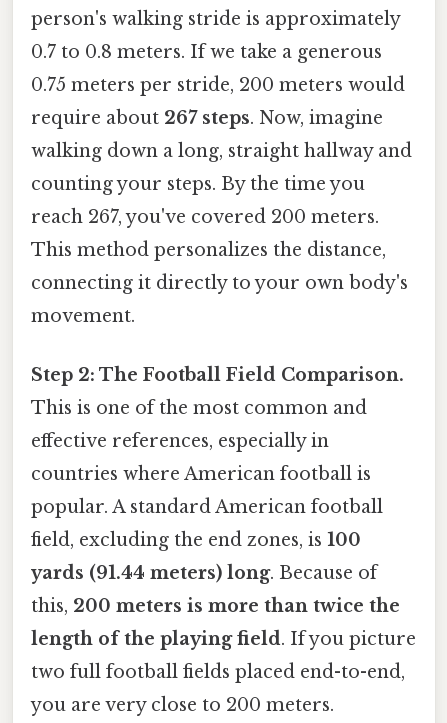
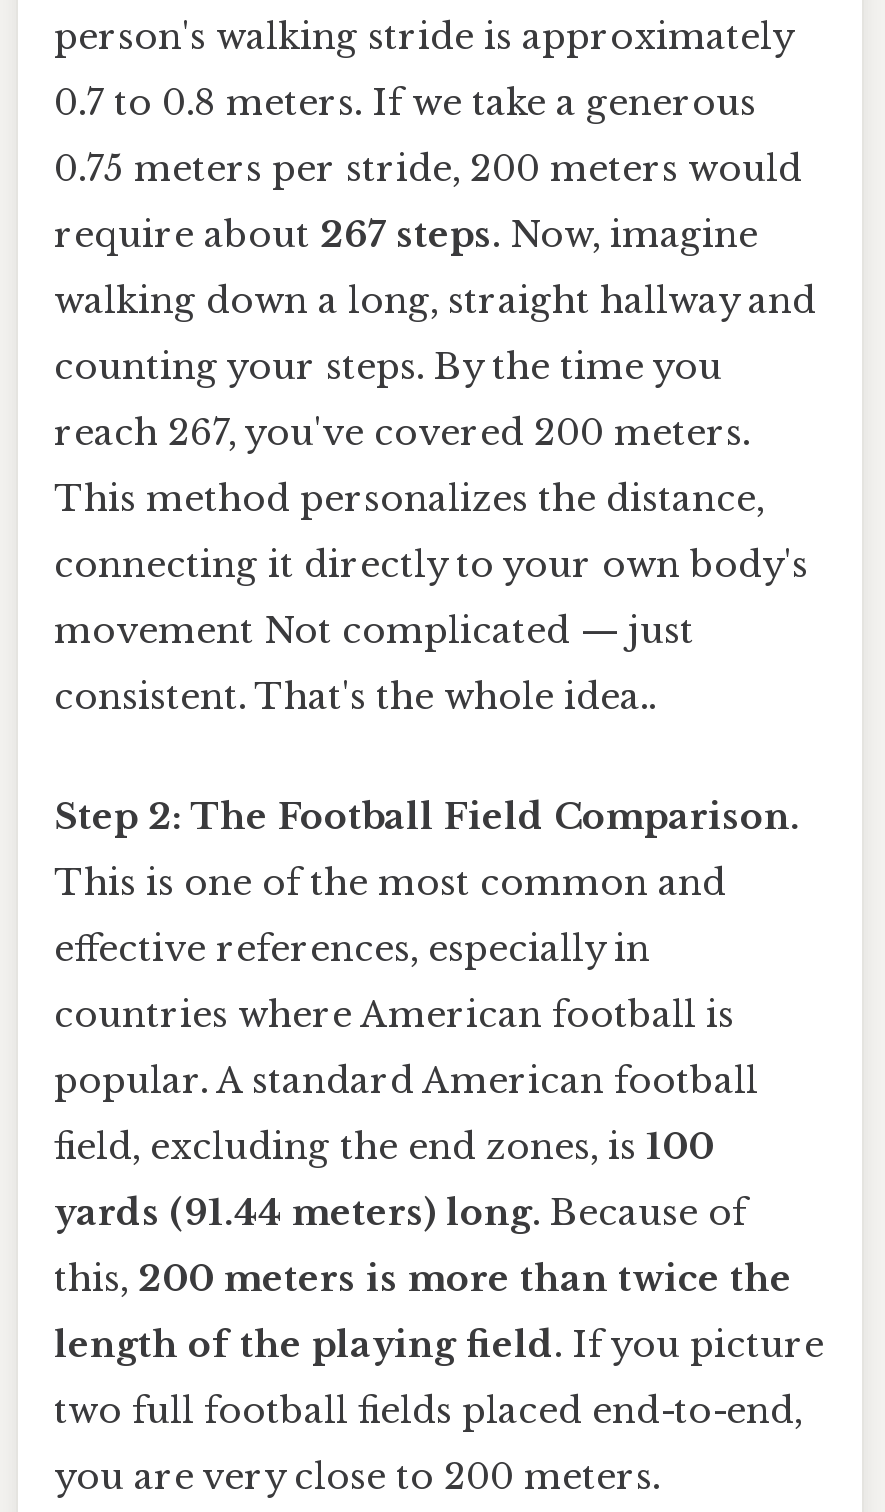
[31,305,135,327] movement. -> [54,610,694,720] movement Not complicated — just | consistent. That's the whole idea..

